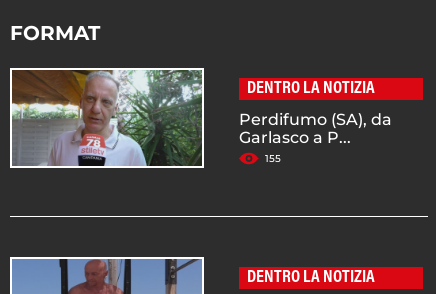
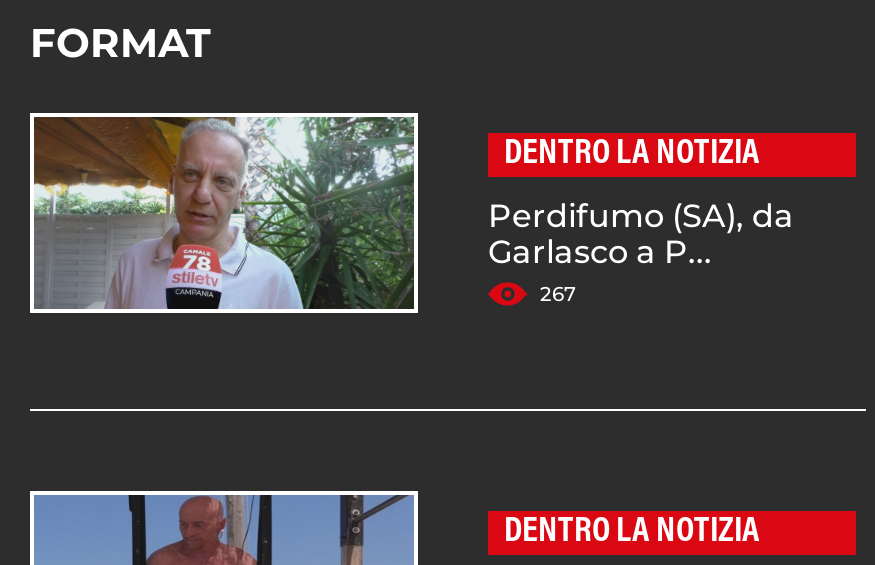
[259,152,281,165] 155 -> [528,281,576,307] 267

